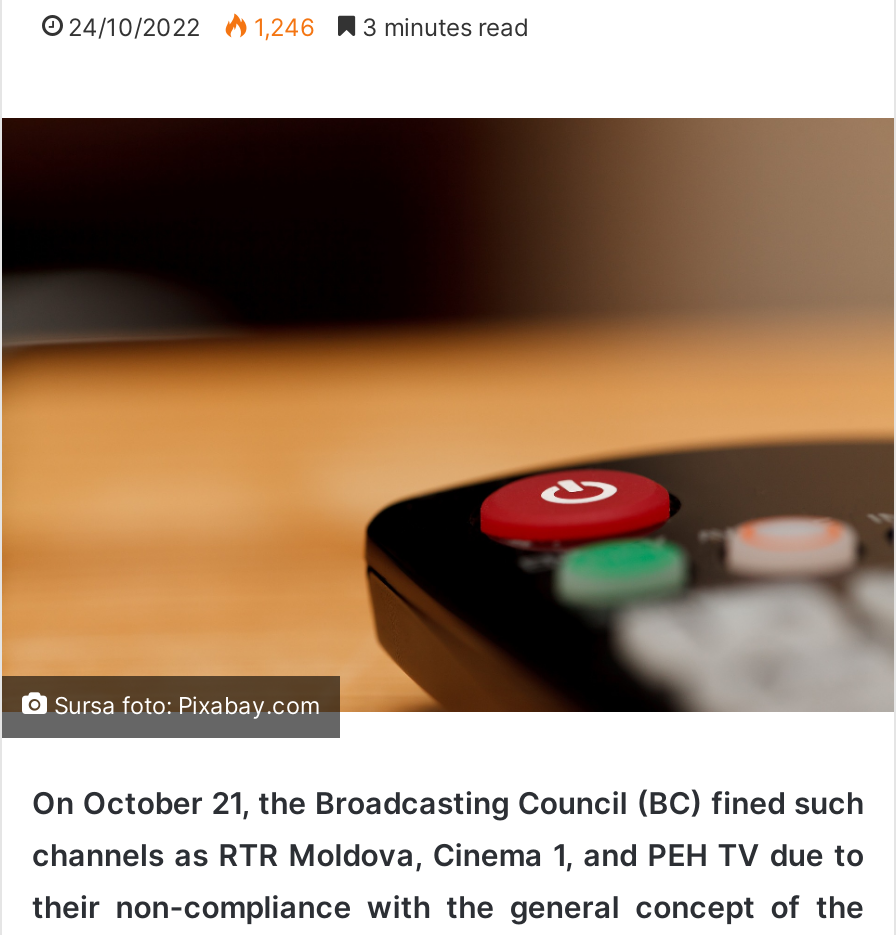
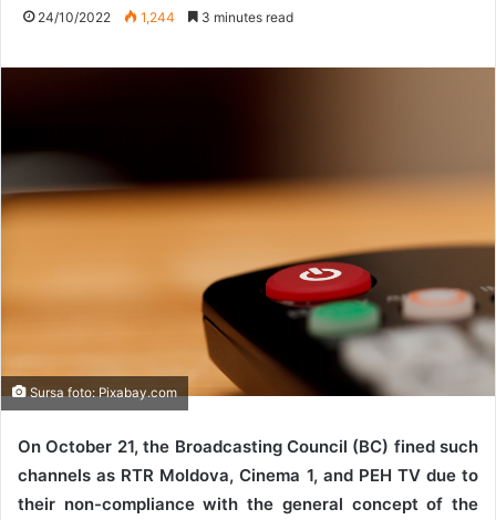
[68,12,528,42] 24/10/2022 1,246 3 minutes read -> [38,9,293,25] 24/10/2022 1,244 3 minutes read

